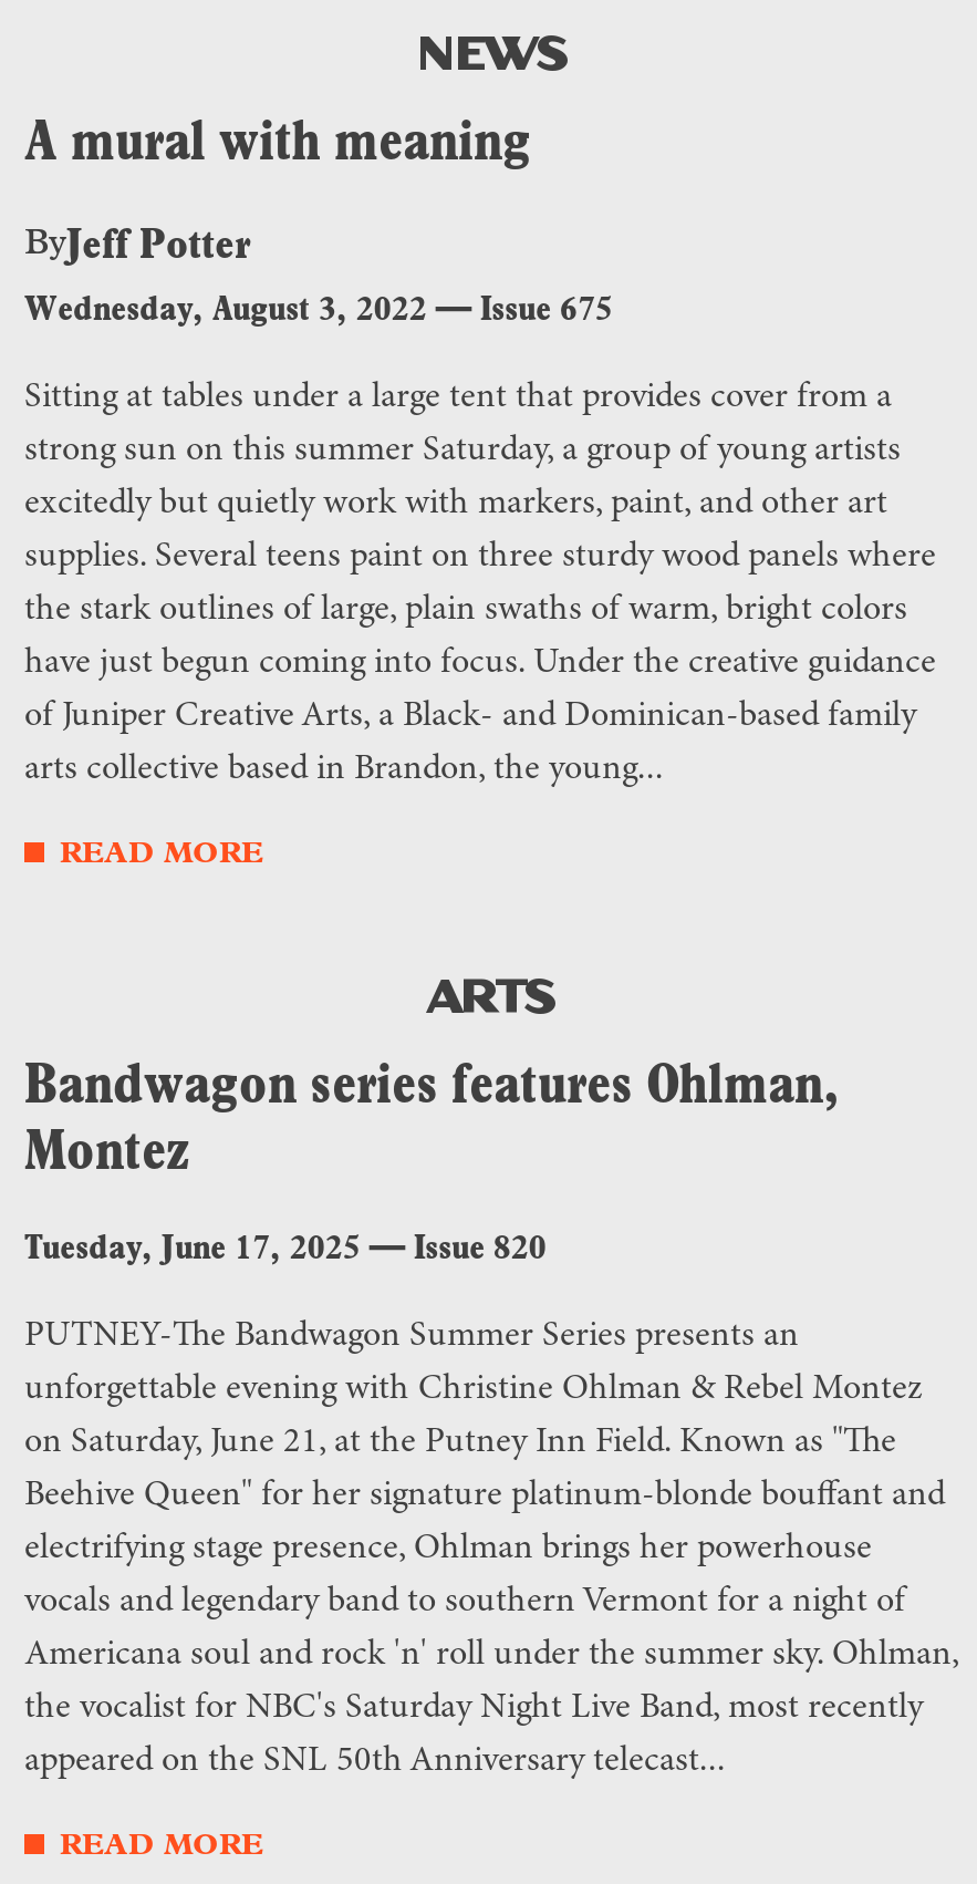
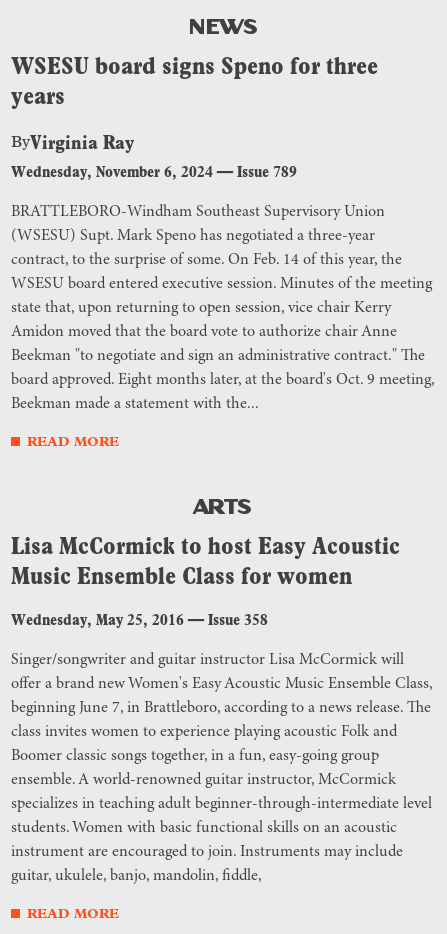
[24,107,936,787] A mural with meaning | ByJeff Potter | Wednesday, August 3, 2022 — Issue 675 | Sitting at tables under a large tent that provides cover from a | strong sun on this summer Saturday, a group of young artists | excitedly but quietly work with markers, paint, and other art | supplies. Several teens paint on three sturdy wood panels where | the stark outlines of large, plain swaths of warm, bright colors | have just begun coming into focus. Under the creative guidance | of Juniper Creative Arts, a Black- and Dominican-based family | arts collective based in Brandon, the young... -> [11,51,434,412] WSESU board signs Speno for three | years | ByVirginia Ray | Wednesday, November 6, 2024 — Issue 789 | BRATTLEBORO-Windham Southeast Supervisory Union | (WSESU) Supt. Mark Speno has negotiated a three-year | contract, to the surprise of some. On Feb. 14 of this year, the | WSESU board entered executive session. Minutes of the meeting | state that, upon returning to open session, vice chair Kerry | Amidon moved that the board vote to authorize chair Anne | Beekman "to negotiate and sign an administrative contract." The | board approved. Eight months later, at the board's Oct. 9 meeting, | Beekman made a statement with the...
[24,1050,958,1780] Bandwagon series features Ohlman, | Montez | Tuesday, June 17, 2025 — Issue 820 | PUTNEY-The Bandwagon Summer Series presents an | unforgettable evening with Christine Ohlman & Rebel Montez | on Saturday, June 21, at the Putney Inn Field. Known as "The | Beehive Queen" for her signature platinum-blonde bouffant and | electrifying stage presence, Ohlman brings her powerhouse | vocals and legendary band to southern Vermont for a night of | Americana soul and rock 'n' roll under the summer sky. Ohlman, | the vocalist for NBC's Saturday Night Live Band, most recently | appeared on the SNL 50th Anniversary telecast... -> [11,531,432,884] Lisa McCormick to host Easy Acoustic | Music Ensemble Class for women | Wednesday, May 25, 2016 — Issue 358 | Singer/songwriter and guitar instructor Lisa McCormick will | offer a brand new Women's Easy Acoustic Music Ensemble Class, | beginning June 7, in Brattleboro, according to a news release. The | class invites women to experience playing acoustic Folk and | Boomer classic songs together, in a fun, easy-going group | ensemble. A world-renowned guitar instructor, McCormick | specializes in teaching adult beginner-through-intermediate level | students. Women with basic functional skills on an acoustic | instrument are encouraged to join. Instruments may include | guitar, ukulele, banjo, mandolin, fiddle,

